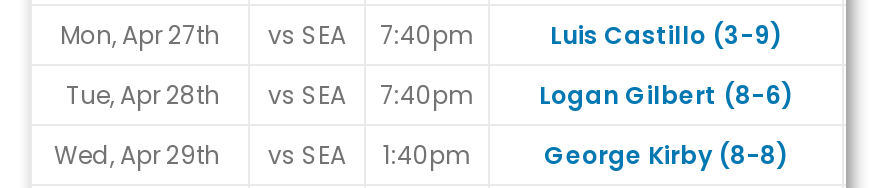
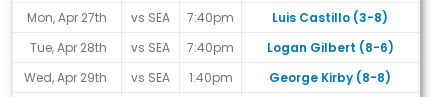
[550,19,782,53] Luis Castillo (3-9) -> [272,9,388,26] Luis Castillo (3-8)

